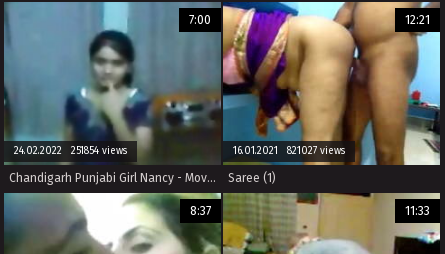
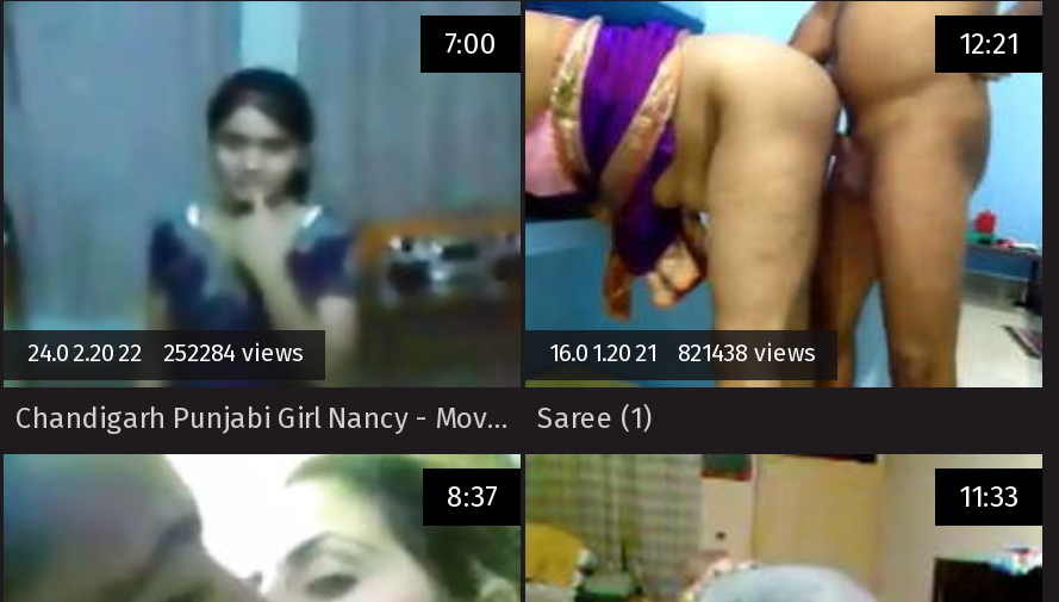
[14,144,127,156] 24.02.2022 251854 views -> [27,341,301,370] 24.02.2022 252284 views
[233,144,345,156] 16.01.2021 821027 views -> [549,341,814,370] 16.01.2021 821438 views

